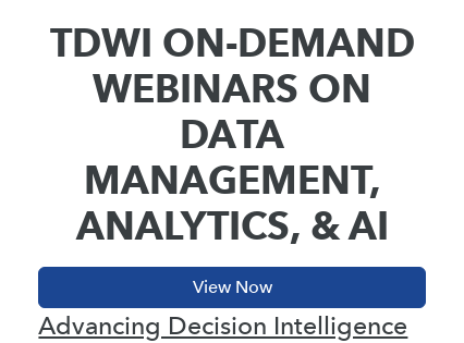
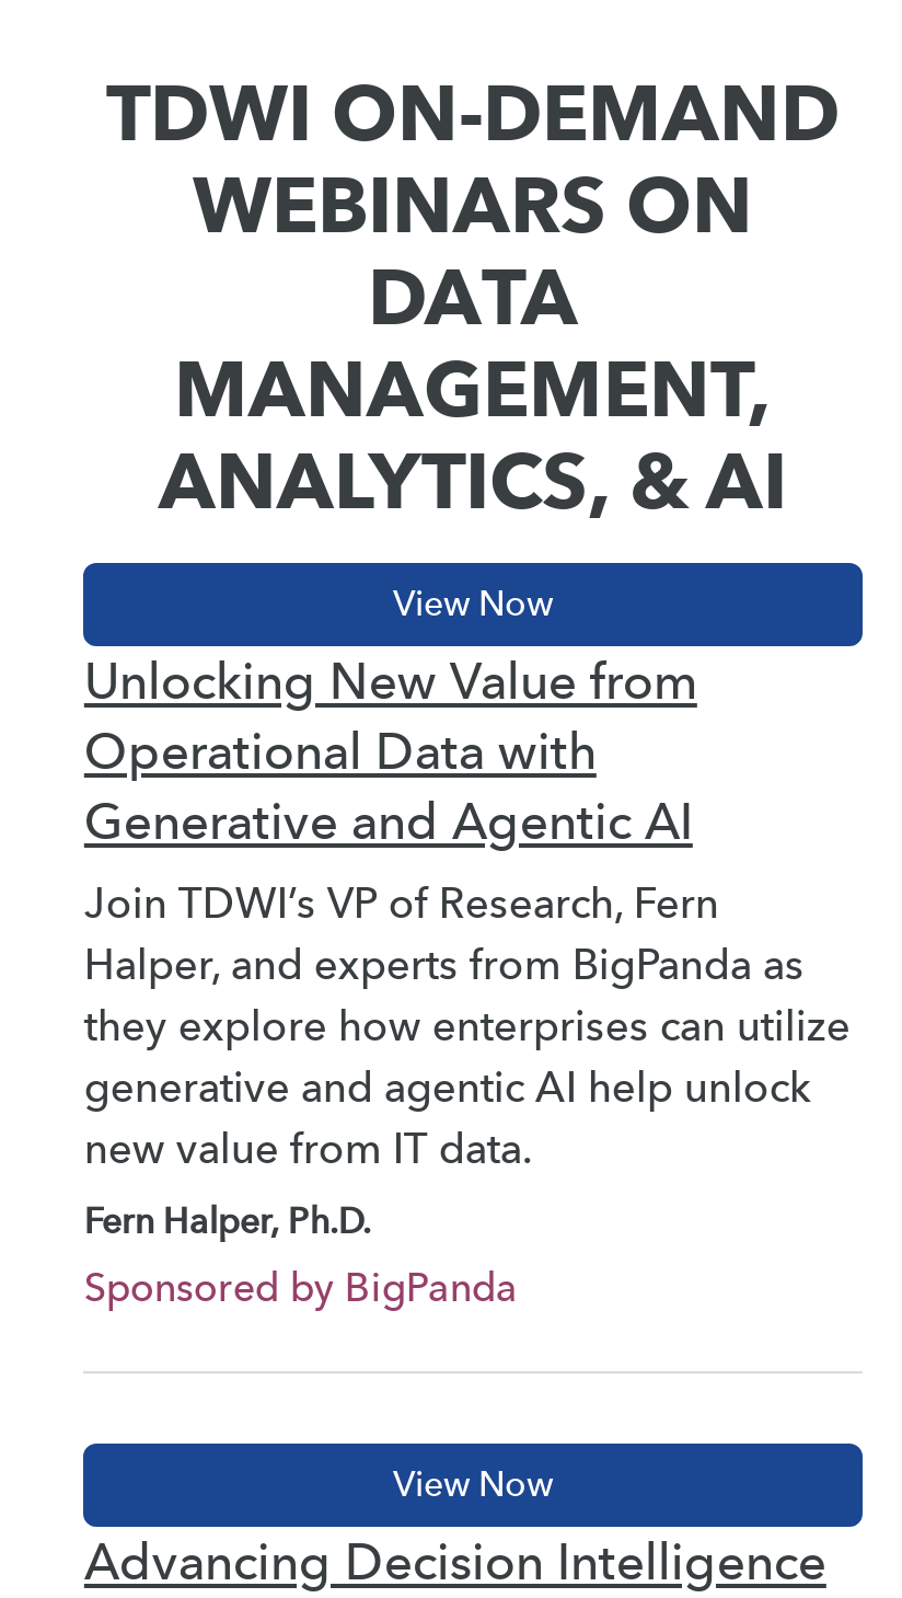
none -> [84,650,850,1312] Unlocking New Value from | Operational Data with | Generative and Agentic AI | Join TDWI’s VP of Research, Fern | Halper, and experts from BigPanda as | they explore how enterprises can utilize | generative and agentic AI help unlock | new value from IT data. | Fern Halper, Ph.D. | Sponsored by BigPanda

